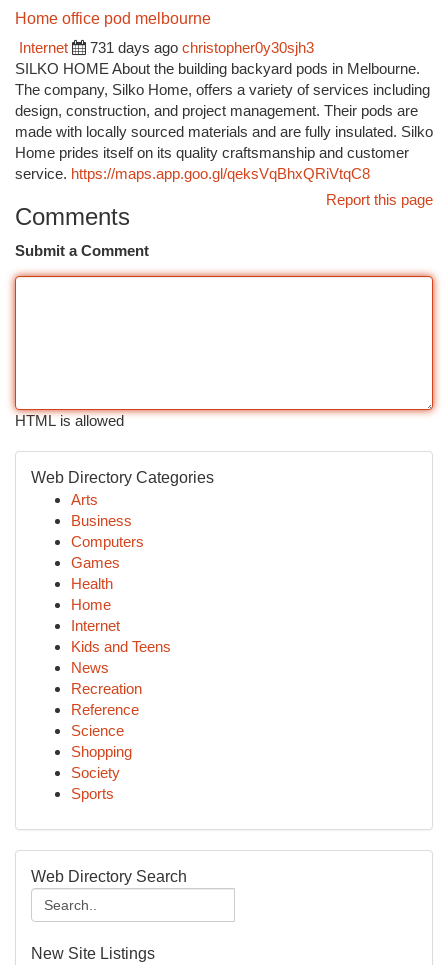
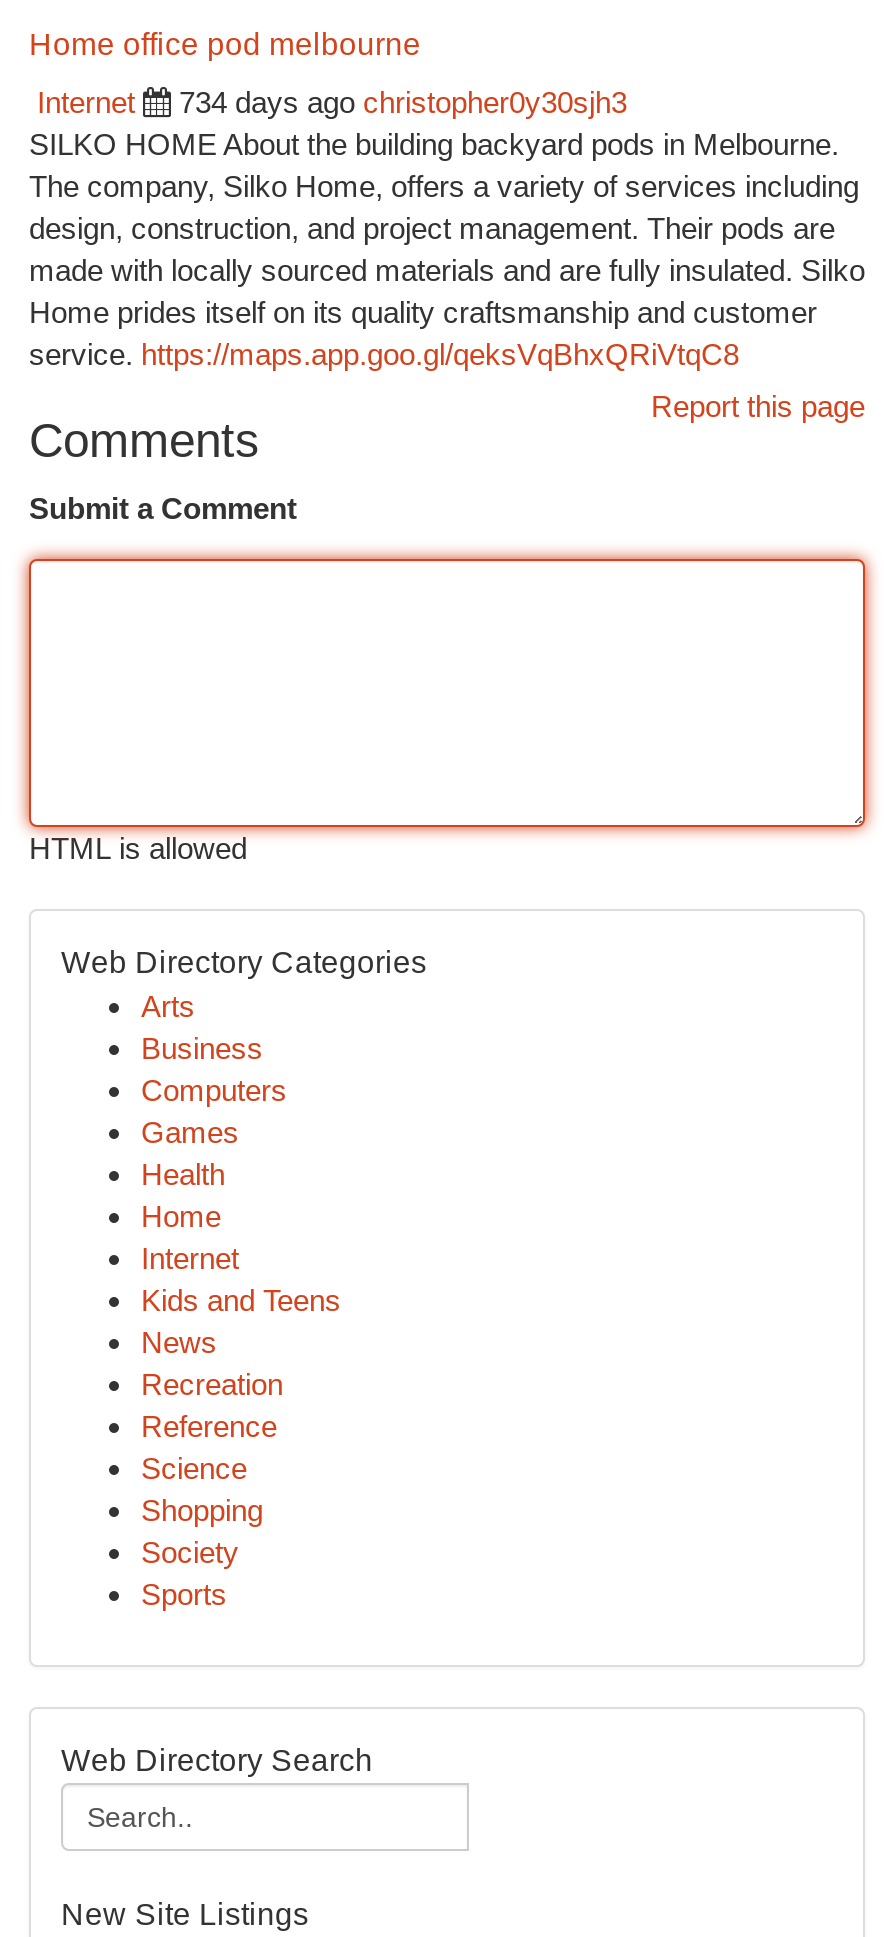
[90,39,314,56] 731 days ago christopher0y30sjh3 -> [179,85,627,119] 734 days ago christopher0y30sjh3

